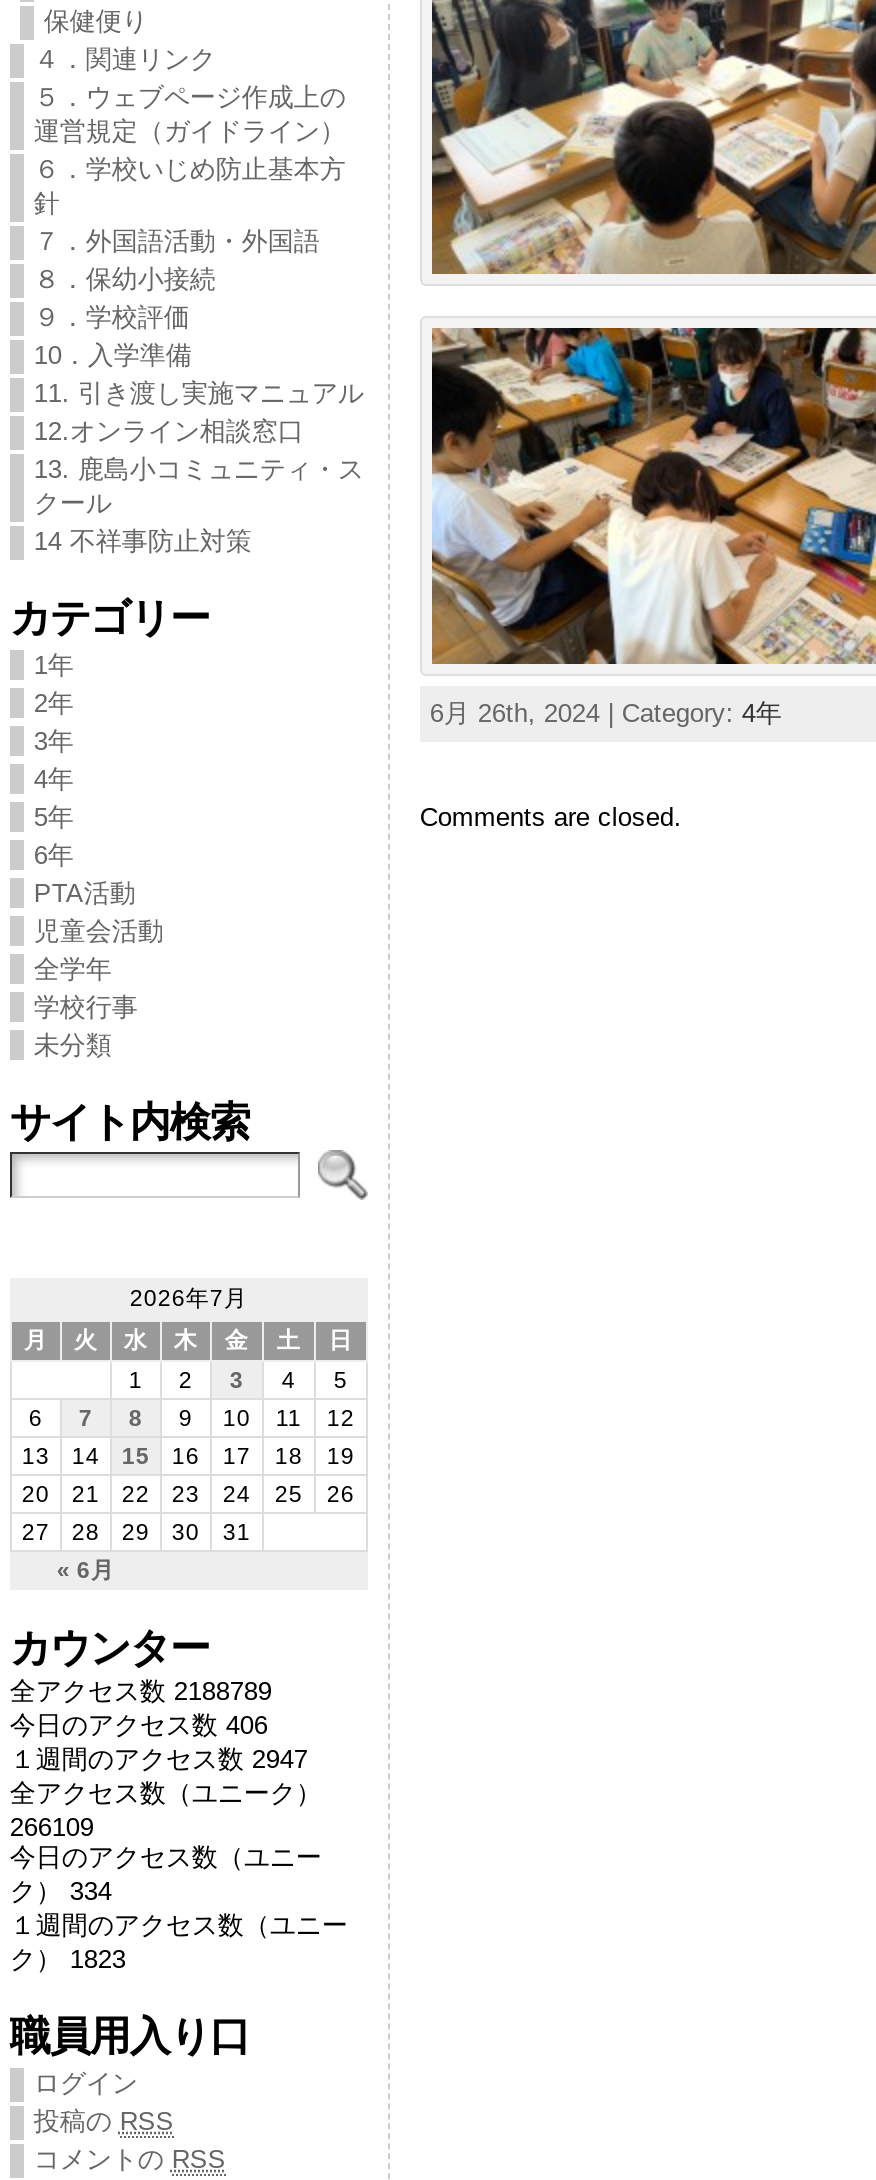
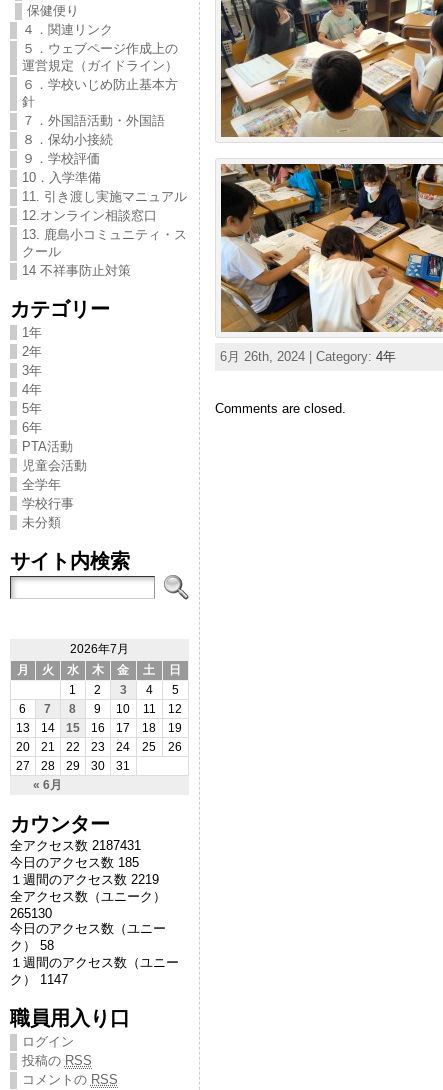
[10,1676,272,1706] 全アクセス数 2188789 -> [10,838,141,853] 全アクセス数 2187431
[10,1710,268,1740] 今日のアクセス数 406 -> [10,855,139,870] 今日のアクセス数 185
[10,1744,308,1774] １週間のアクセス数 2947 -> [10,872,159,887] １週間のアクセス数 2219
[10,1812,94,1842] 266109 -> [10,906,52,921] 265130
[10,1876,112,1906] ク） 334 -> [10,938,54,953] ク） 58
[10,1944,126,1974] ク） 1823 -> [10,972,68,987] ク） 1147

